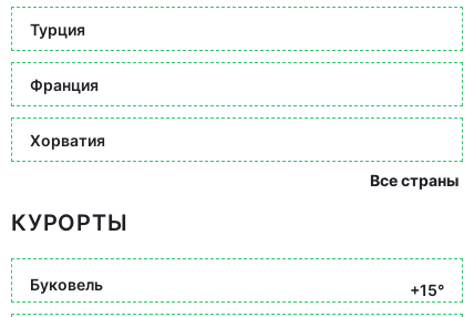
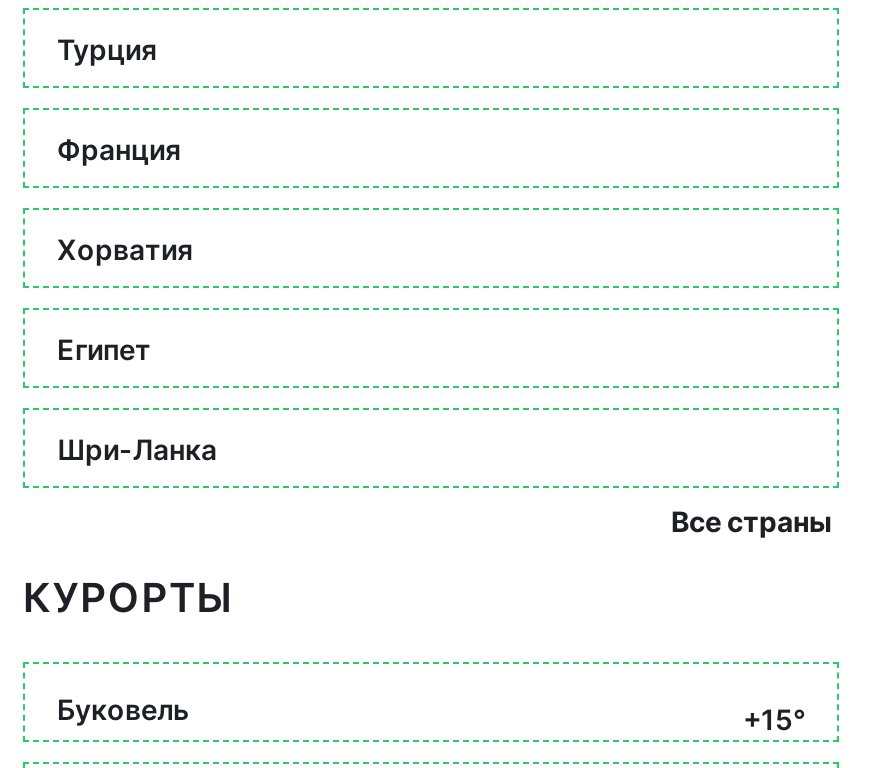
none -> [57,331,217,465] Египет | Шри-Ланка

